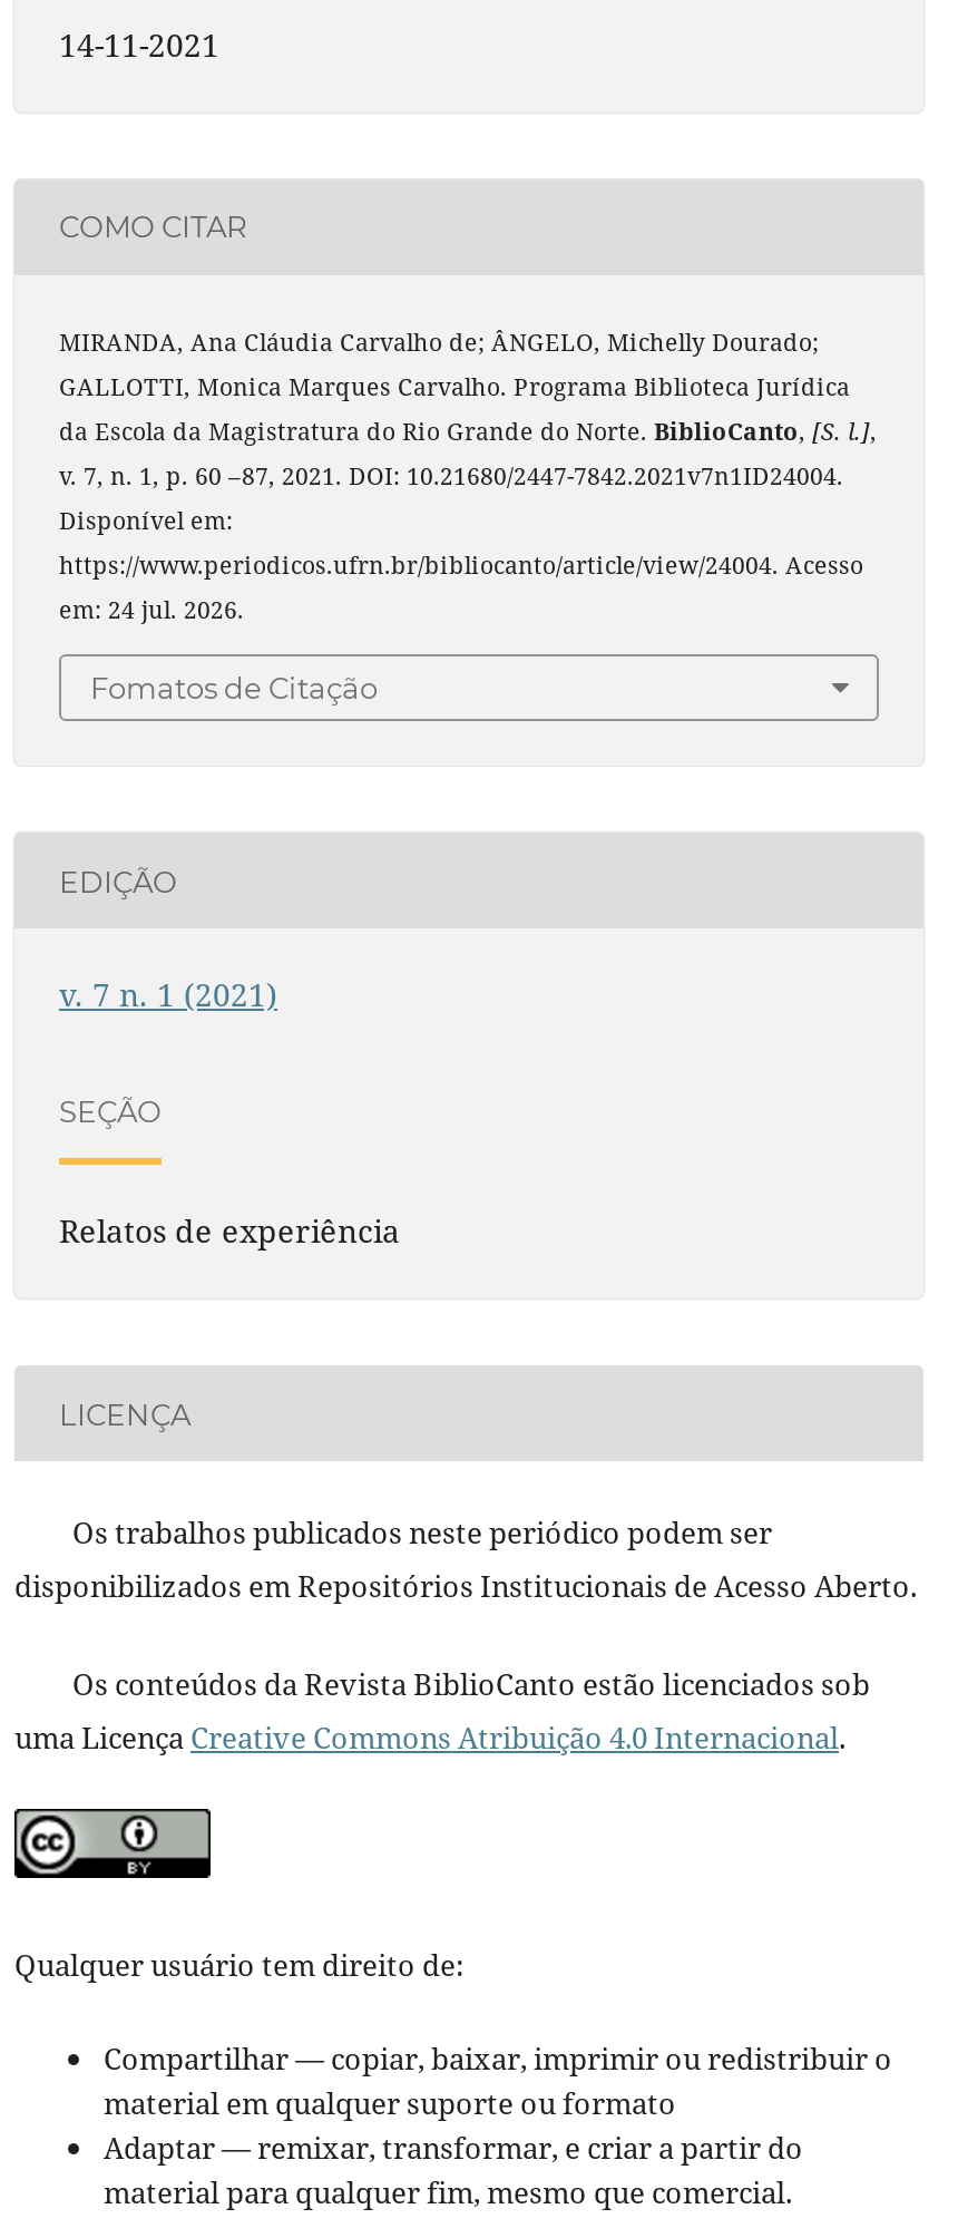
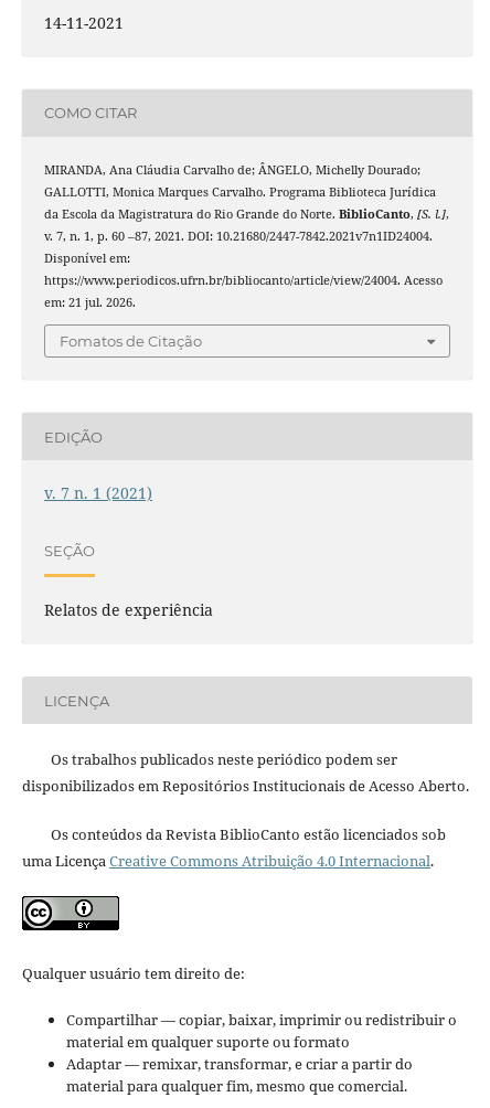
[59,593,244,624] em: 24 jul. 2026. -> [44,294,136,310] em: 21 jul. 2026.

